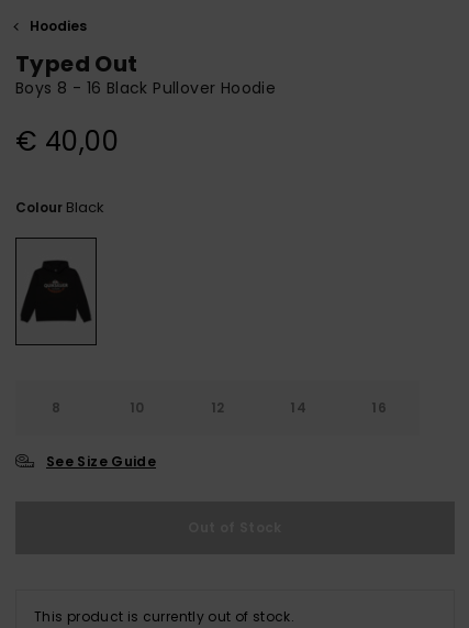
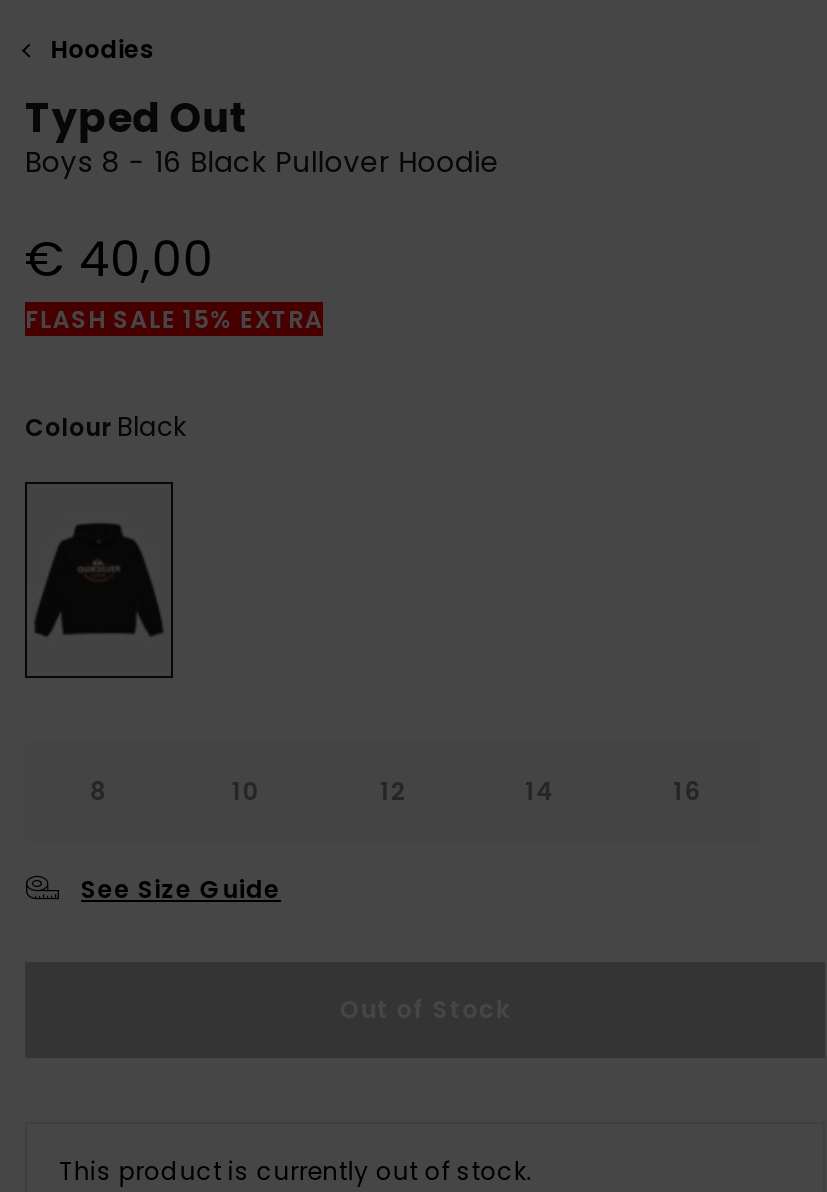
none -> [25,303,323,337] FLASH SALE 15% EXTRA

